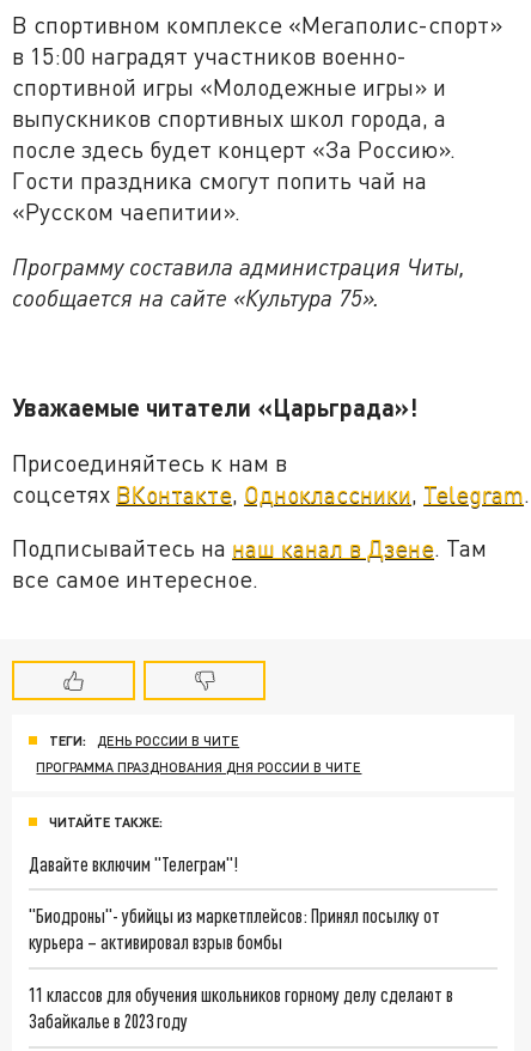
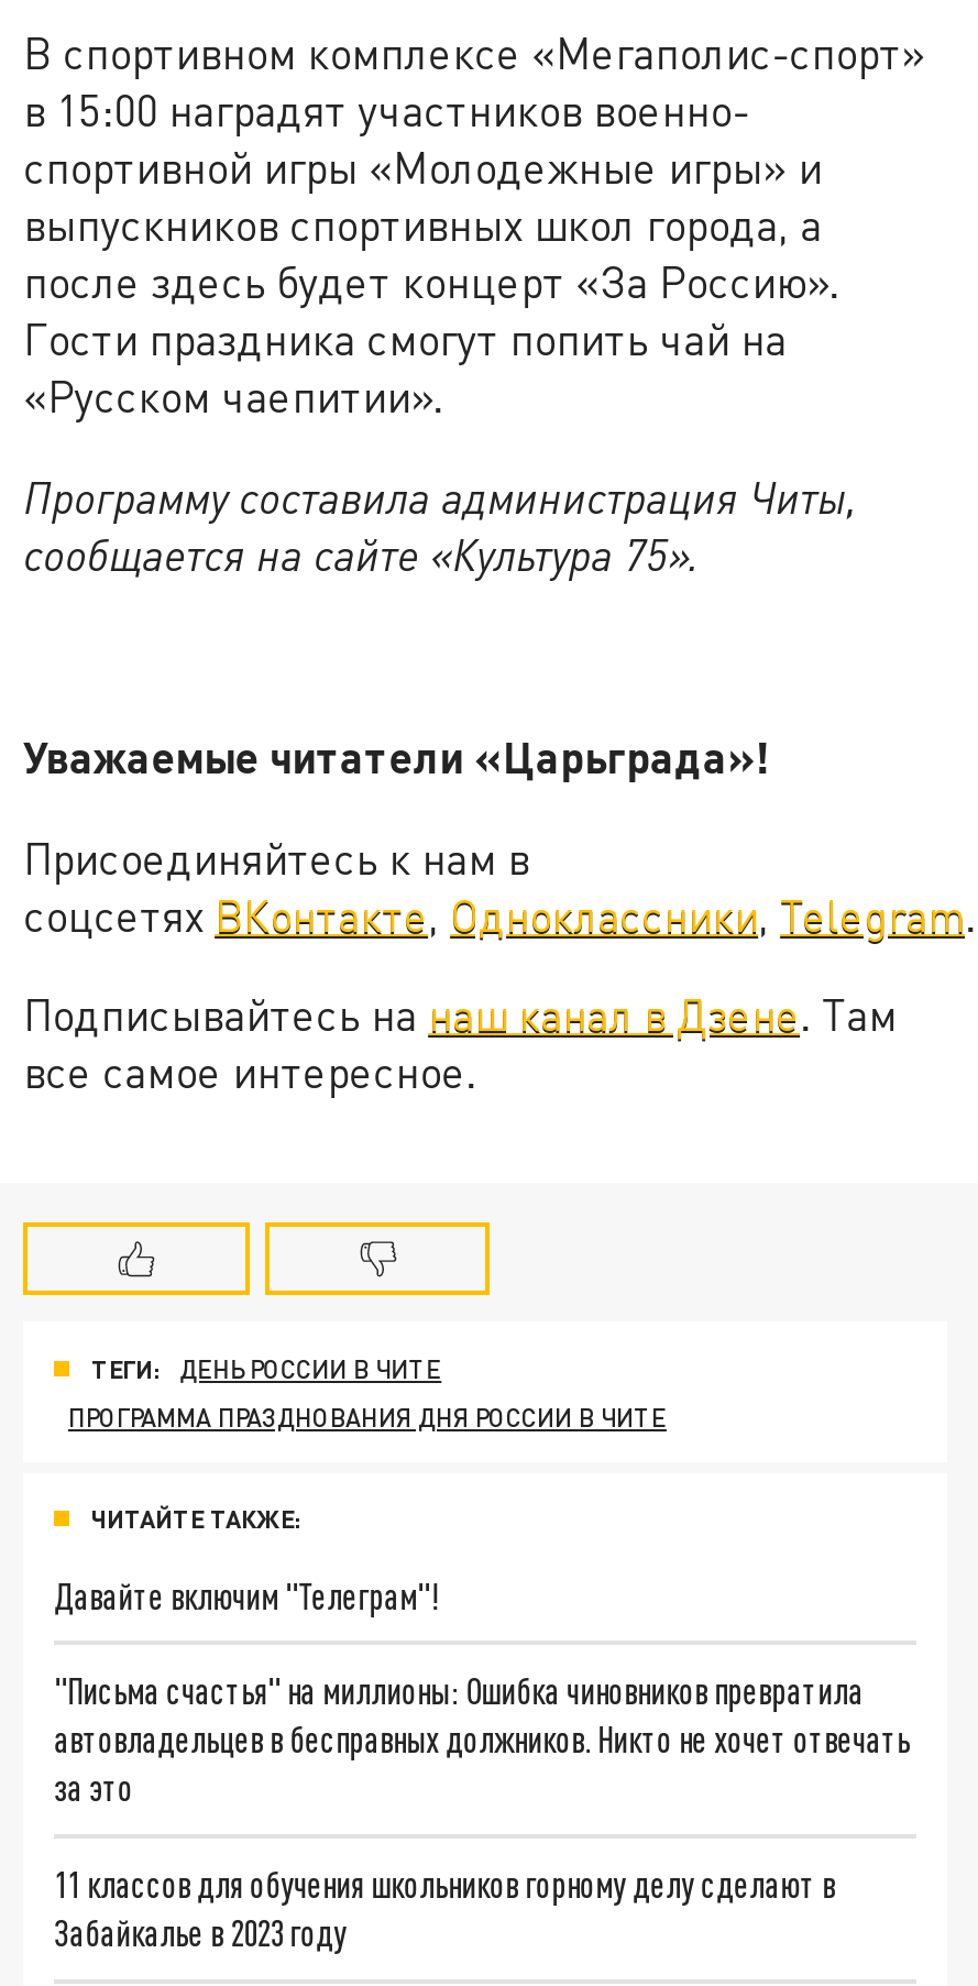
[29,904,440,953] "Биодроны"- убийцы из маркетплейсов: Принял посылку от | курьера – активировал взрыв бомбы -> [54,1670,910,1808] "Письма счастья" на миллионы: Ошибка чиновников превратила | автовладельцев в бесправных должников. Никто не хочет отвечать | за это

